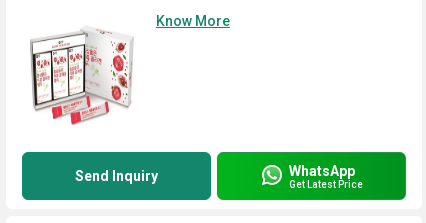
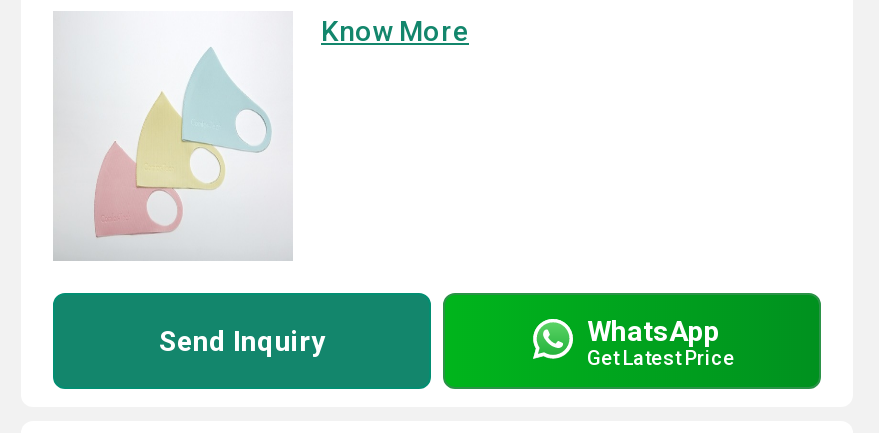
[23,14,141,135] [image] -> [53,13,293,261] [image]

